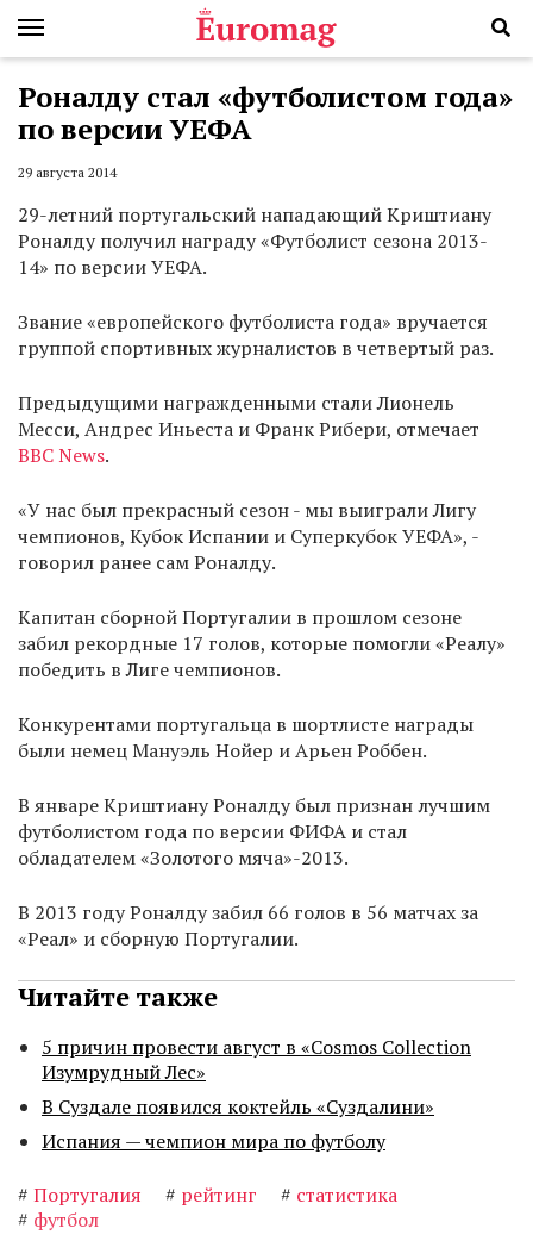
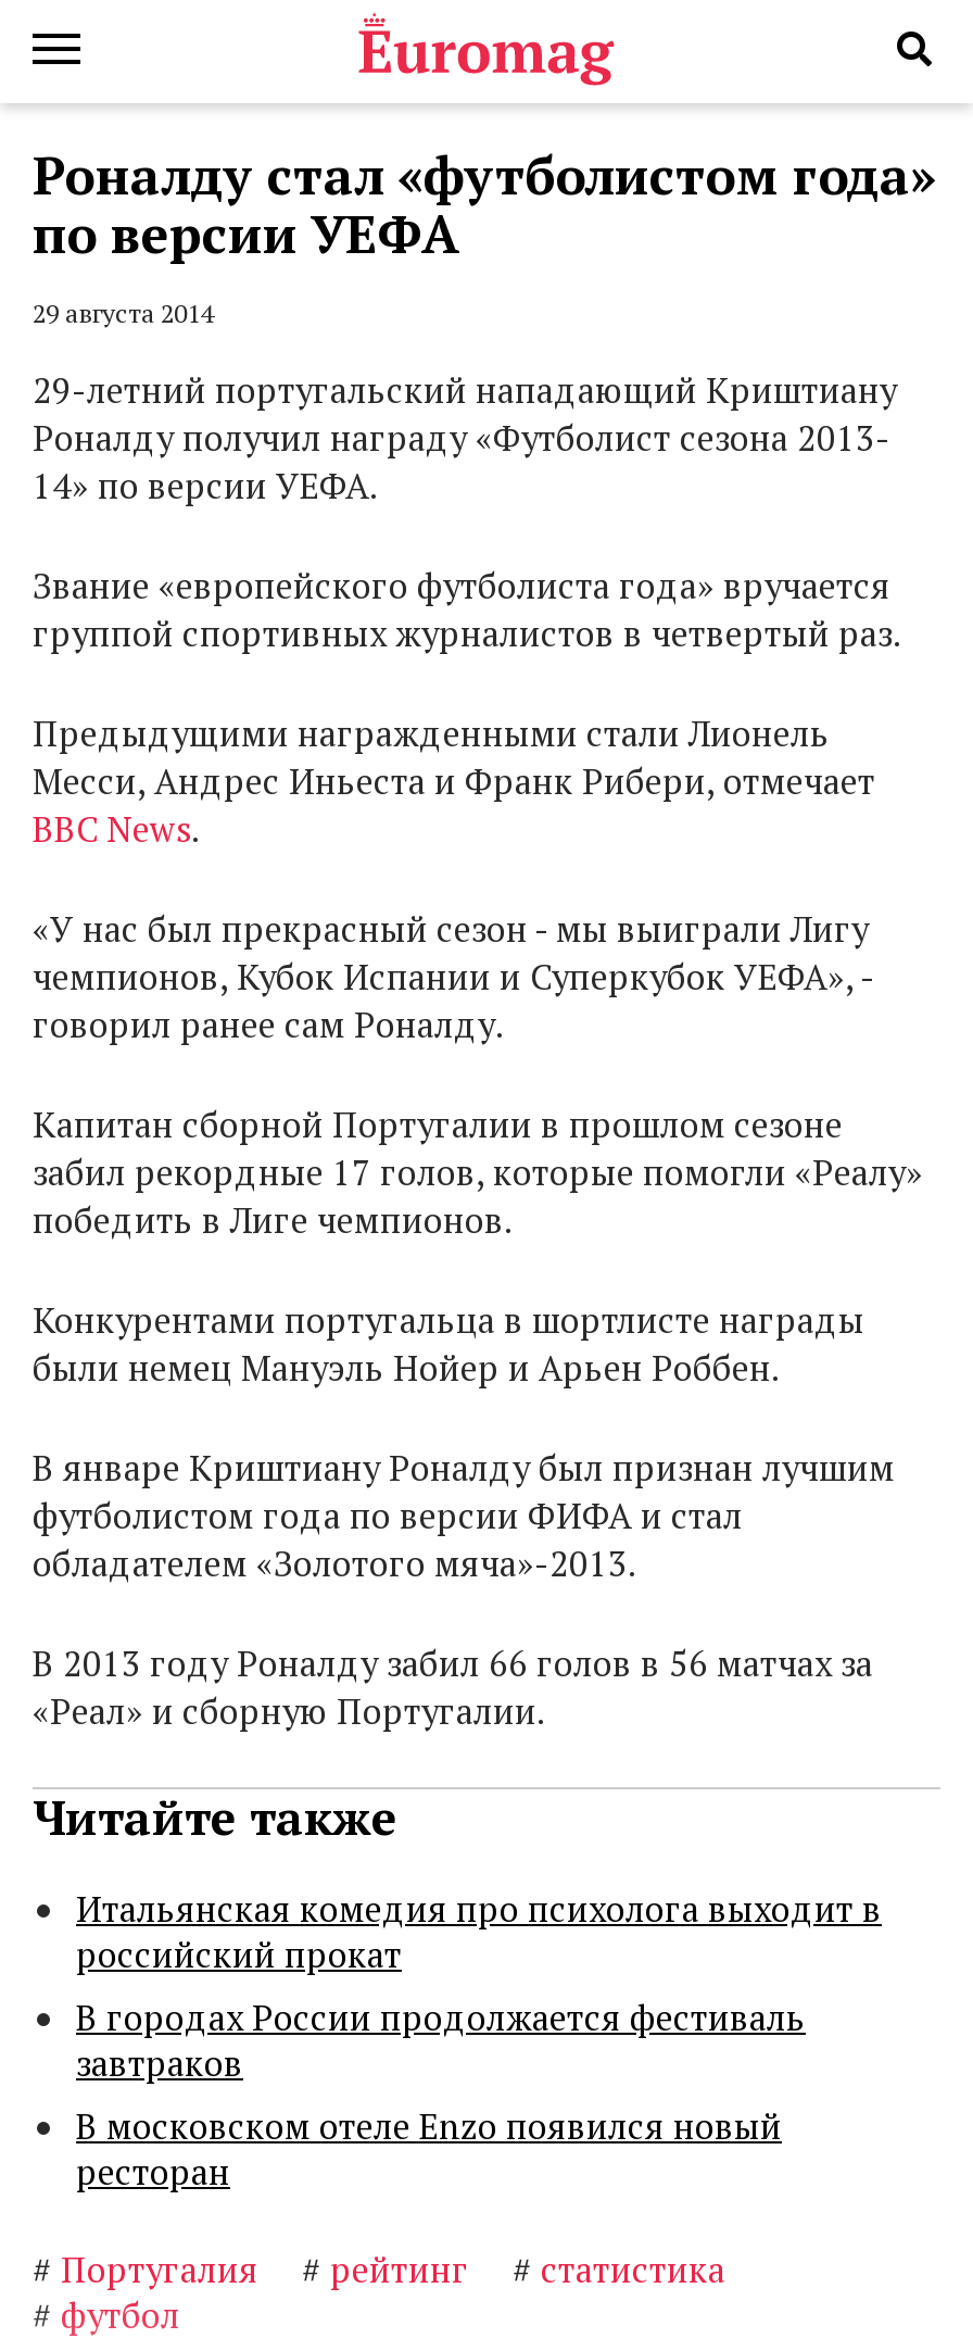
[42,1034,471,1155] 5 причин провести август в «Cosmos Collection | Изумрудный Лес» | В Суздале появился коктейль «Суздалини» | Испания — чемпион мира по футболу -> [76,1886,882,2197] Итальянская комедия про психолога выходит в | российский прокат | В городах России продолжается фестиваль | завтраков | В московском отеле Enzo появился новый | ресторан

